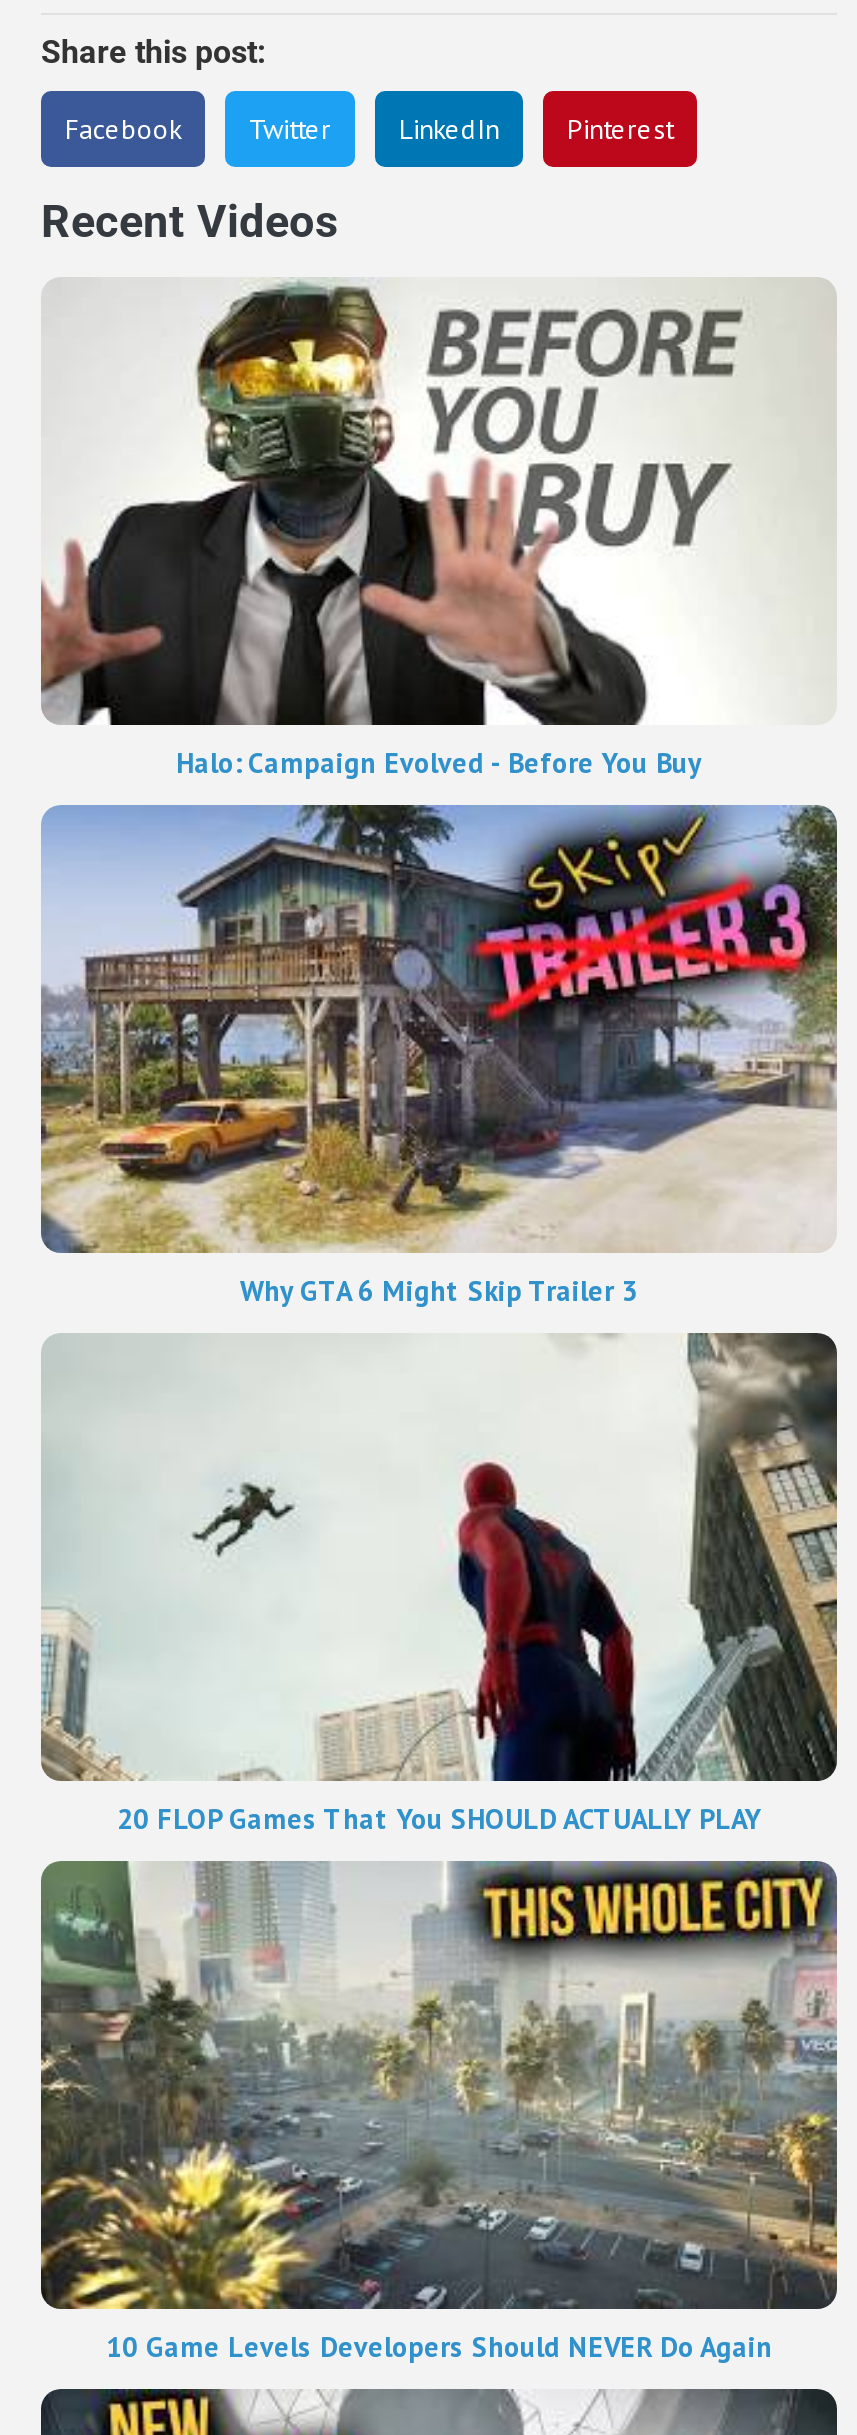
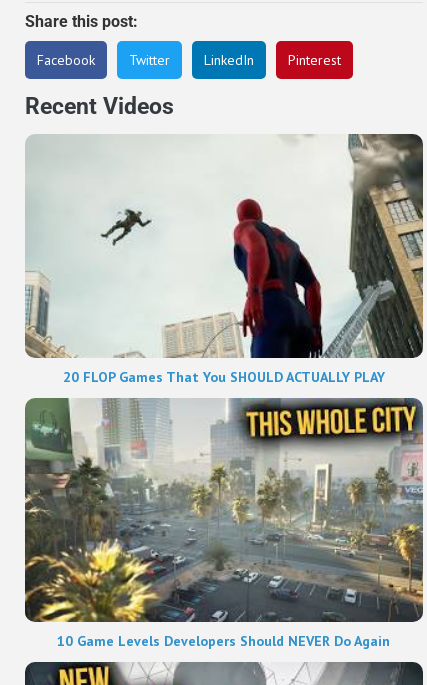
[39,279,837,781] [image] | Halo: Campaign Evolved - Before You Buy -> none
[39,803,839,1309] [image] | Why GTA 6 Might Skip Trailer 3 -> none

